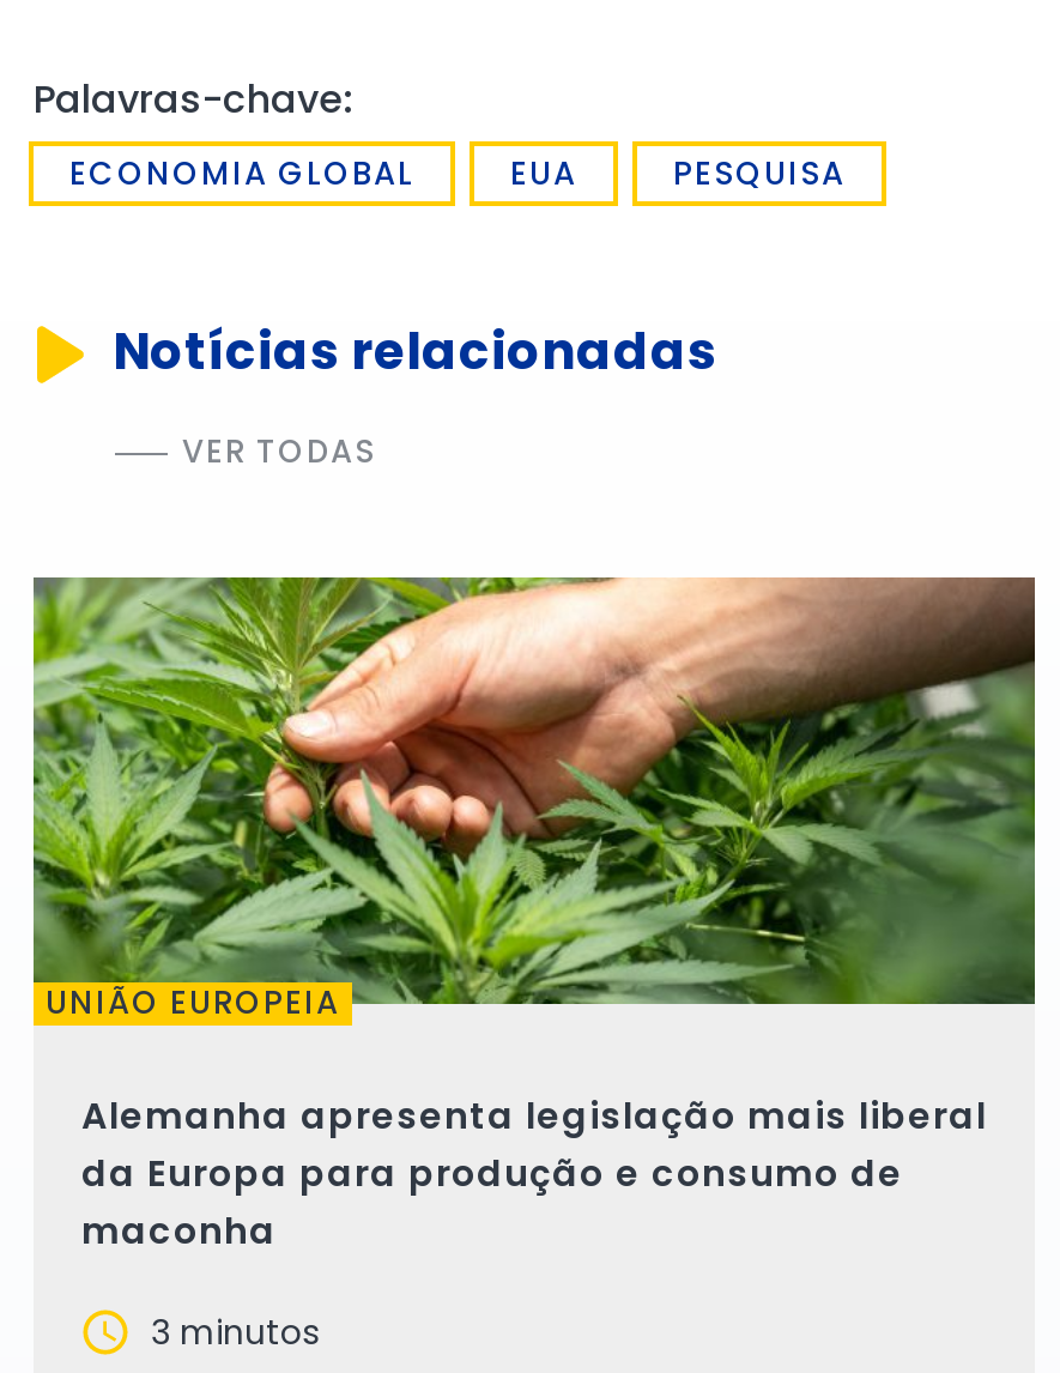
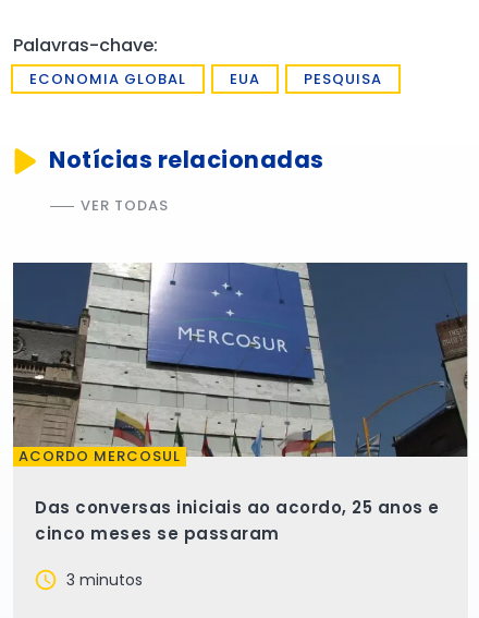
[31,575,1037,1025] [image] | UNIÃO EUROPEIA -> [12,262,468,466] [image] | ACORDO MERCOSUL
[81,1090,987,1255] Alemanha apresenta legislação mais liberal | da Europa para produção e consumo de | maconha -> [35,496,439,545] Das conversas iniciais ao acordo, 25 anos e | cinco meses se passaram

